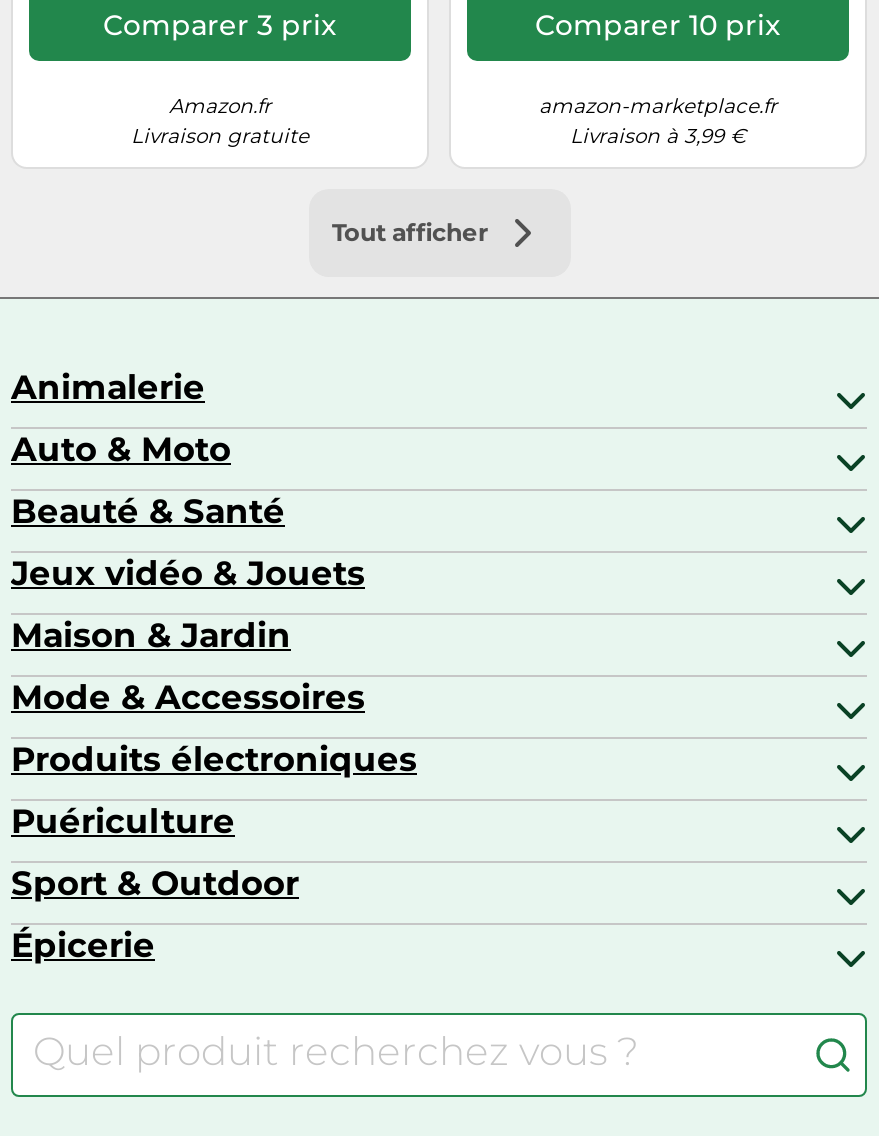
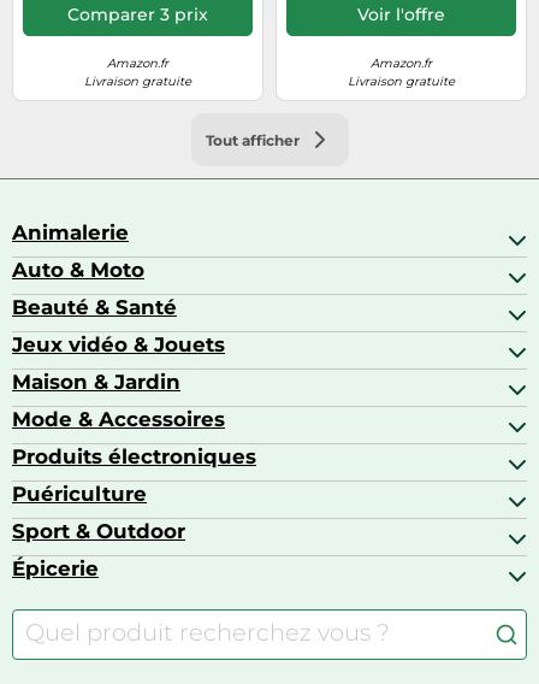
[535,6,781,42] Comparer 10 prix -> [357,4,445,25] Voir l'offre
[539,92,777,148] amazon-marketplace.fr | Livraison à 3,99 € -> [348,56,455,89] Amazon.fr | Livraison gratuite

